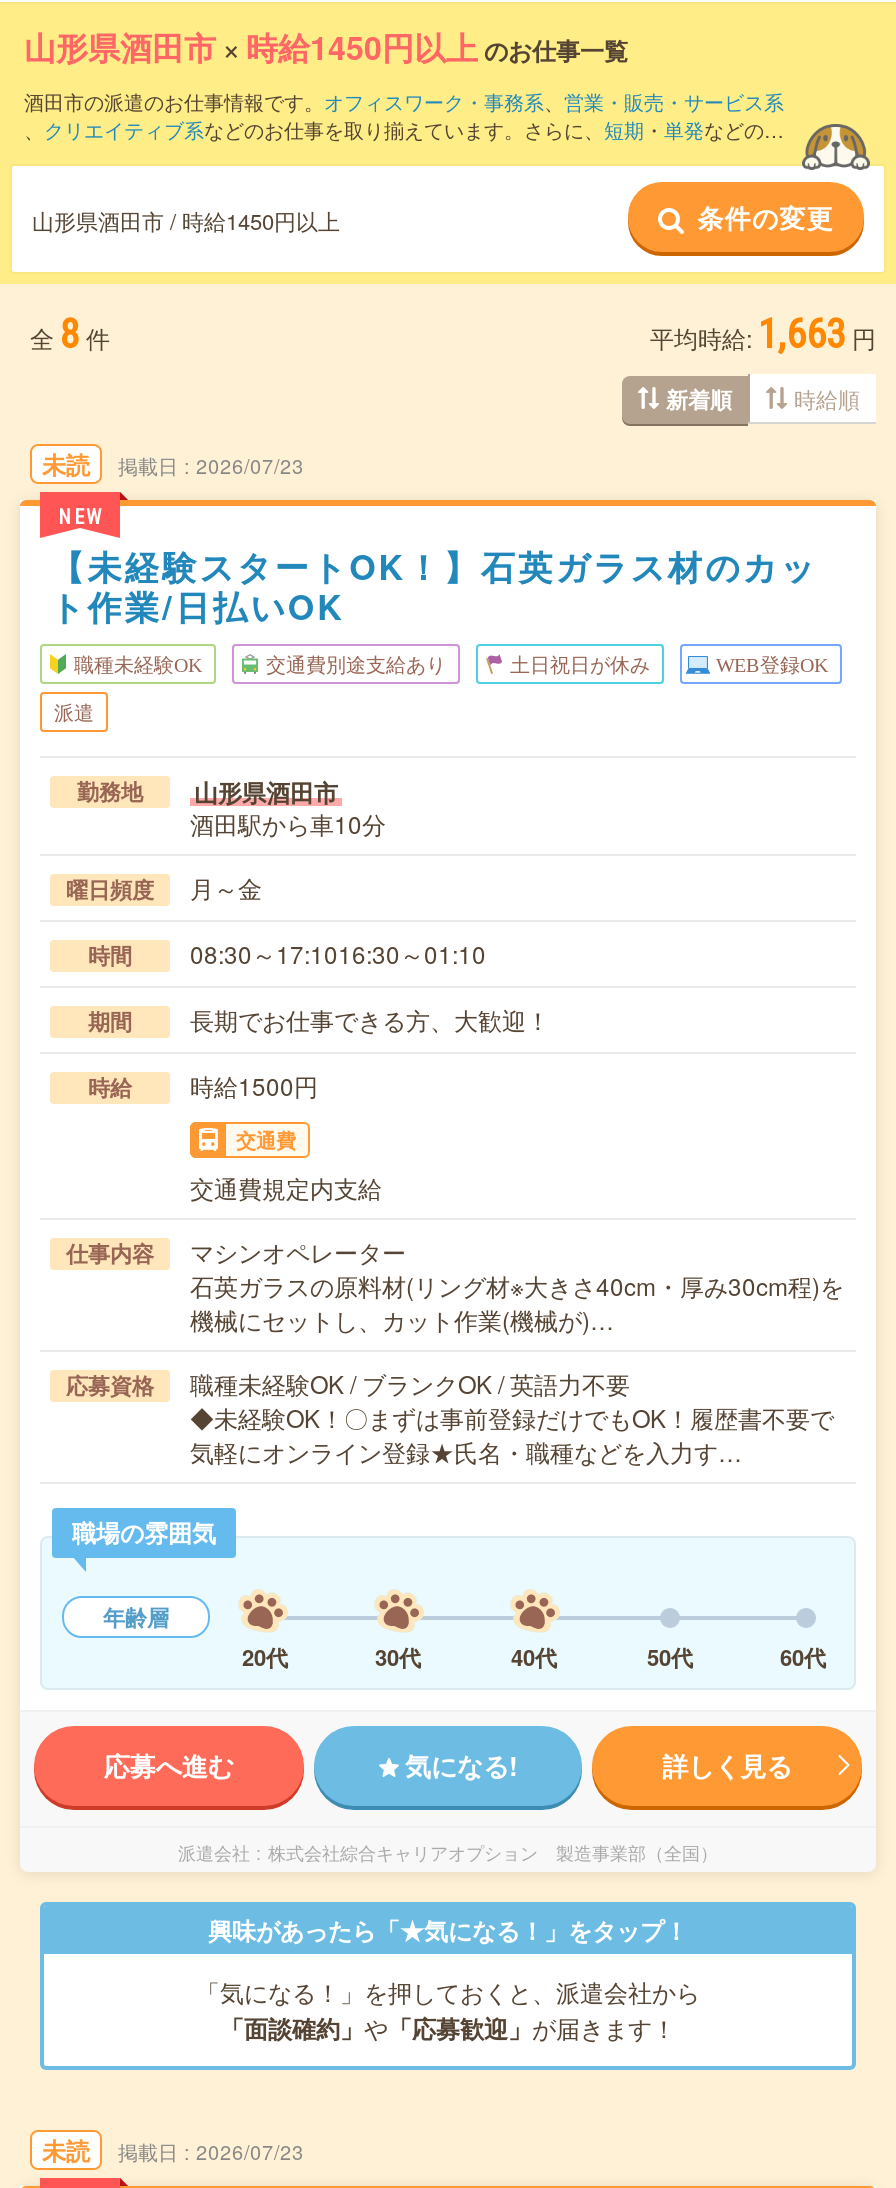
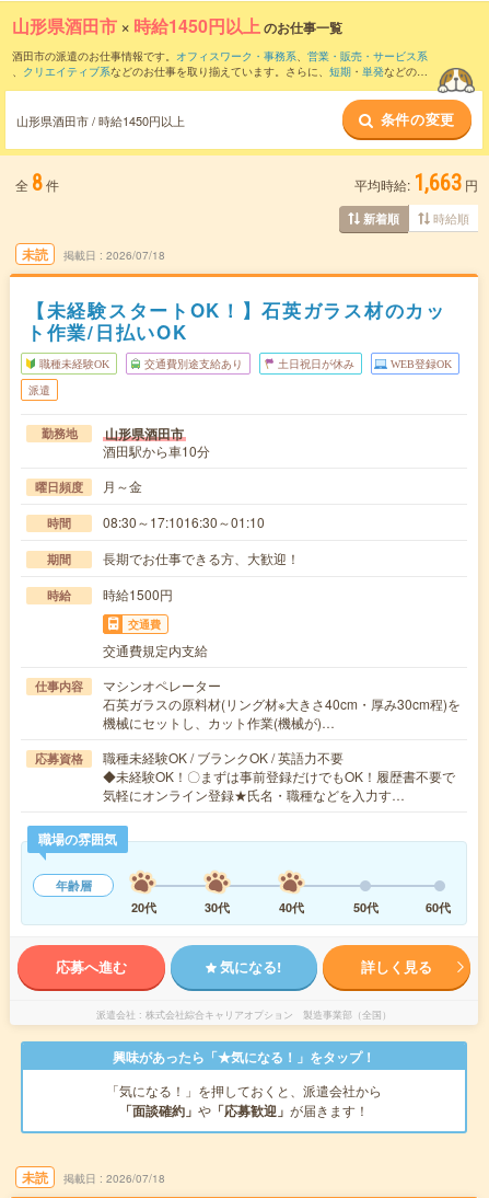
[196,452,304,480] 2026/07/23 -> [106,247,165,263] 2026/07/18
[58,506,104,528] NEW -> none
[196,2139,304,2167] 2026/07/23 -> [106,1171,165,1186] 2026/07/18

